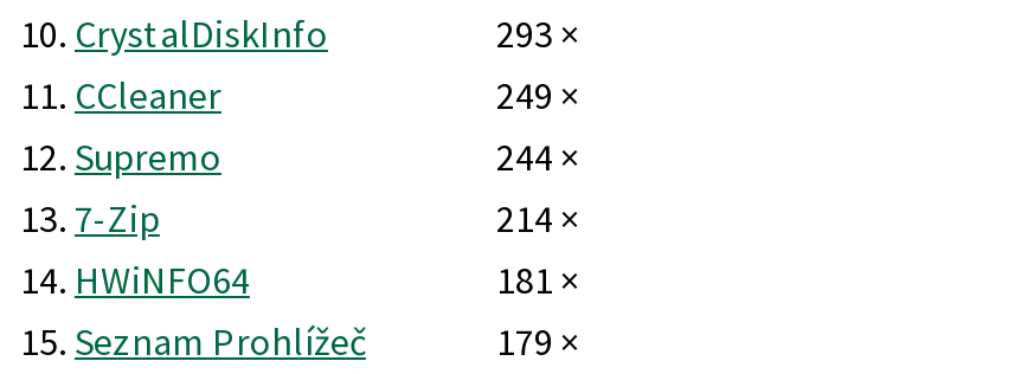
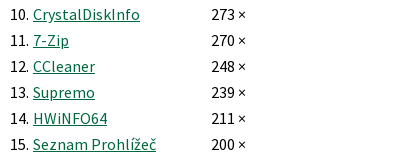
[20,10,579,242] 293 × | 11. CCleaner | 249 × | 12. Supremo | 244 × | 13. 7-Zip | 214 × -> [10,4,246,102] 273 × | 11. 7-Zip | 270 × | 12. CCleaner | 248 × | 13. Supremo | 239 ×
[496,256,579,304] 181 × -> [211,108,246,128] 211 ×
[496,318,579,365] 179 × -> [211,134,246,154] 200 ×

